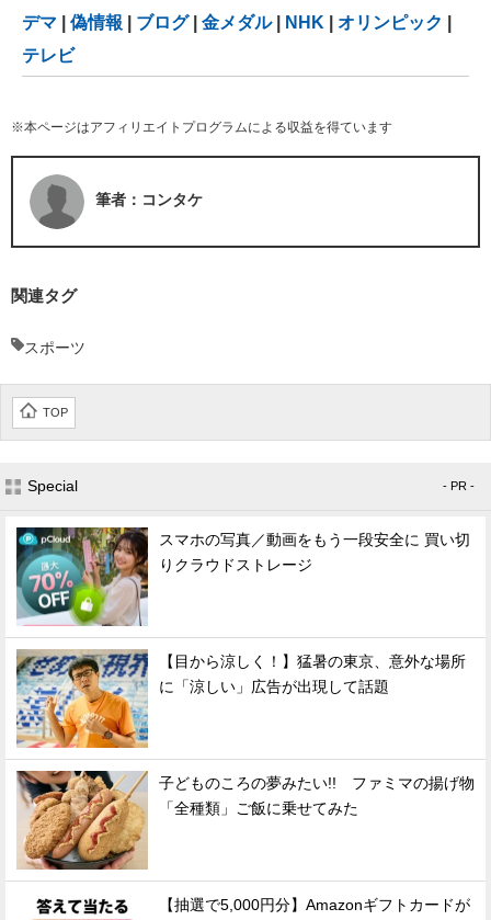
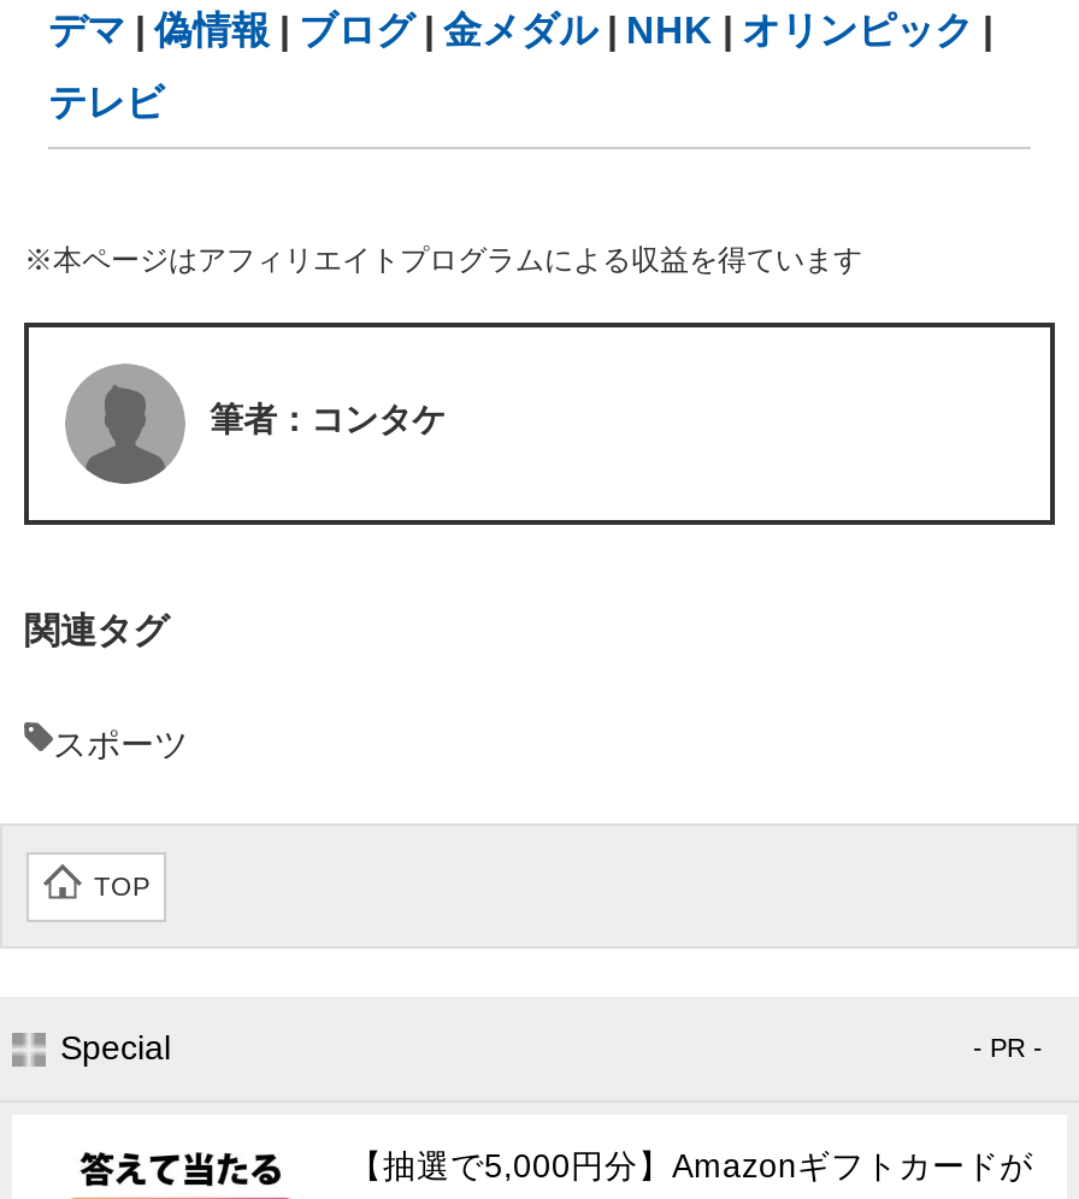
[15,526,470,627] [image] | スマホの写真／動画をもう一段安全に 買い切 | りクラウドストレージ -> none
[15,648,466,749] [image] | 【目から涼しく！】猛暑の東京、意外な場所 | に「涼しい」広告が出現して話題 -> none
[15,770,475,871] [image] | 子どものころの夢みたい!! ファミマの揚げ物 | 「全種類」ご飯に乗せてみた -> none

